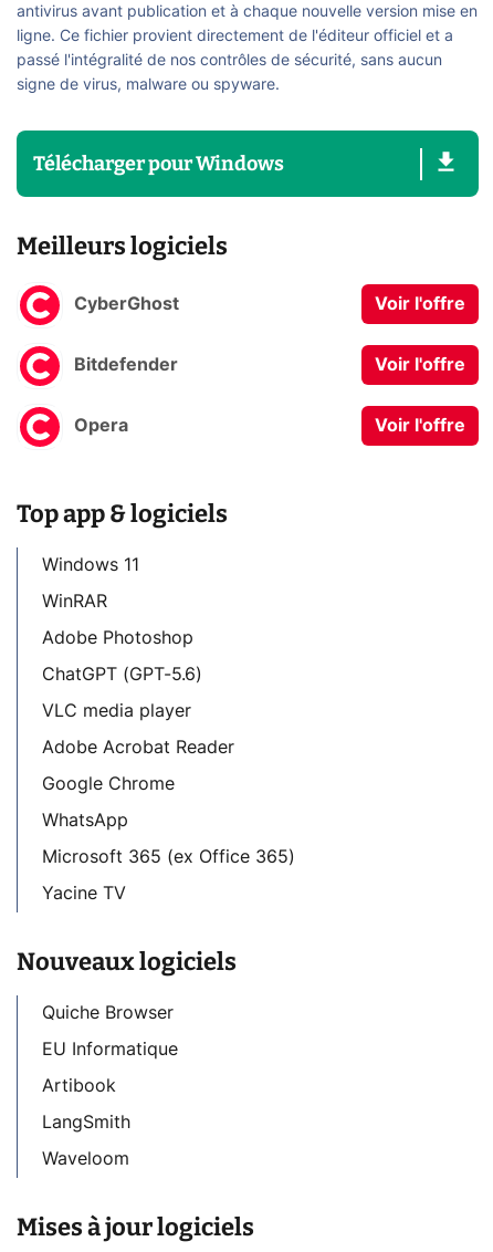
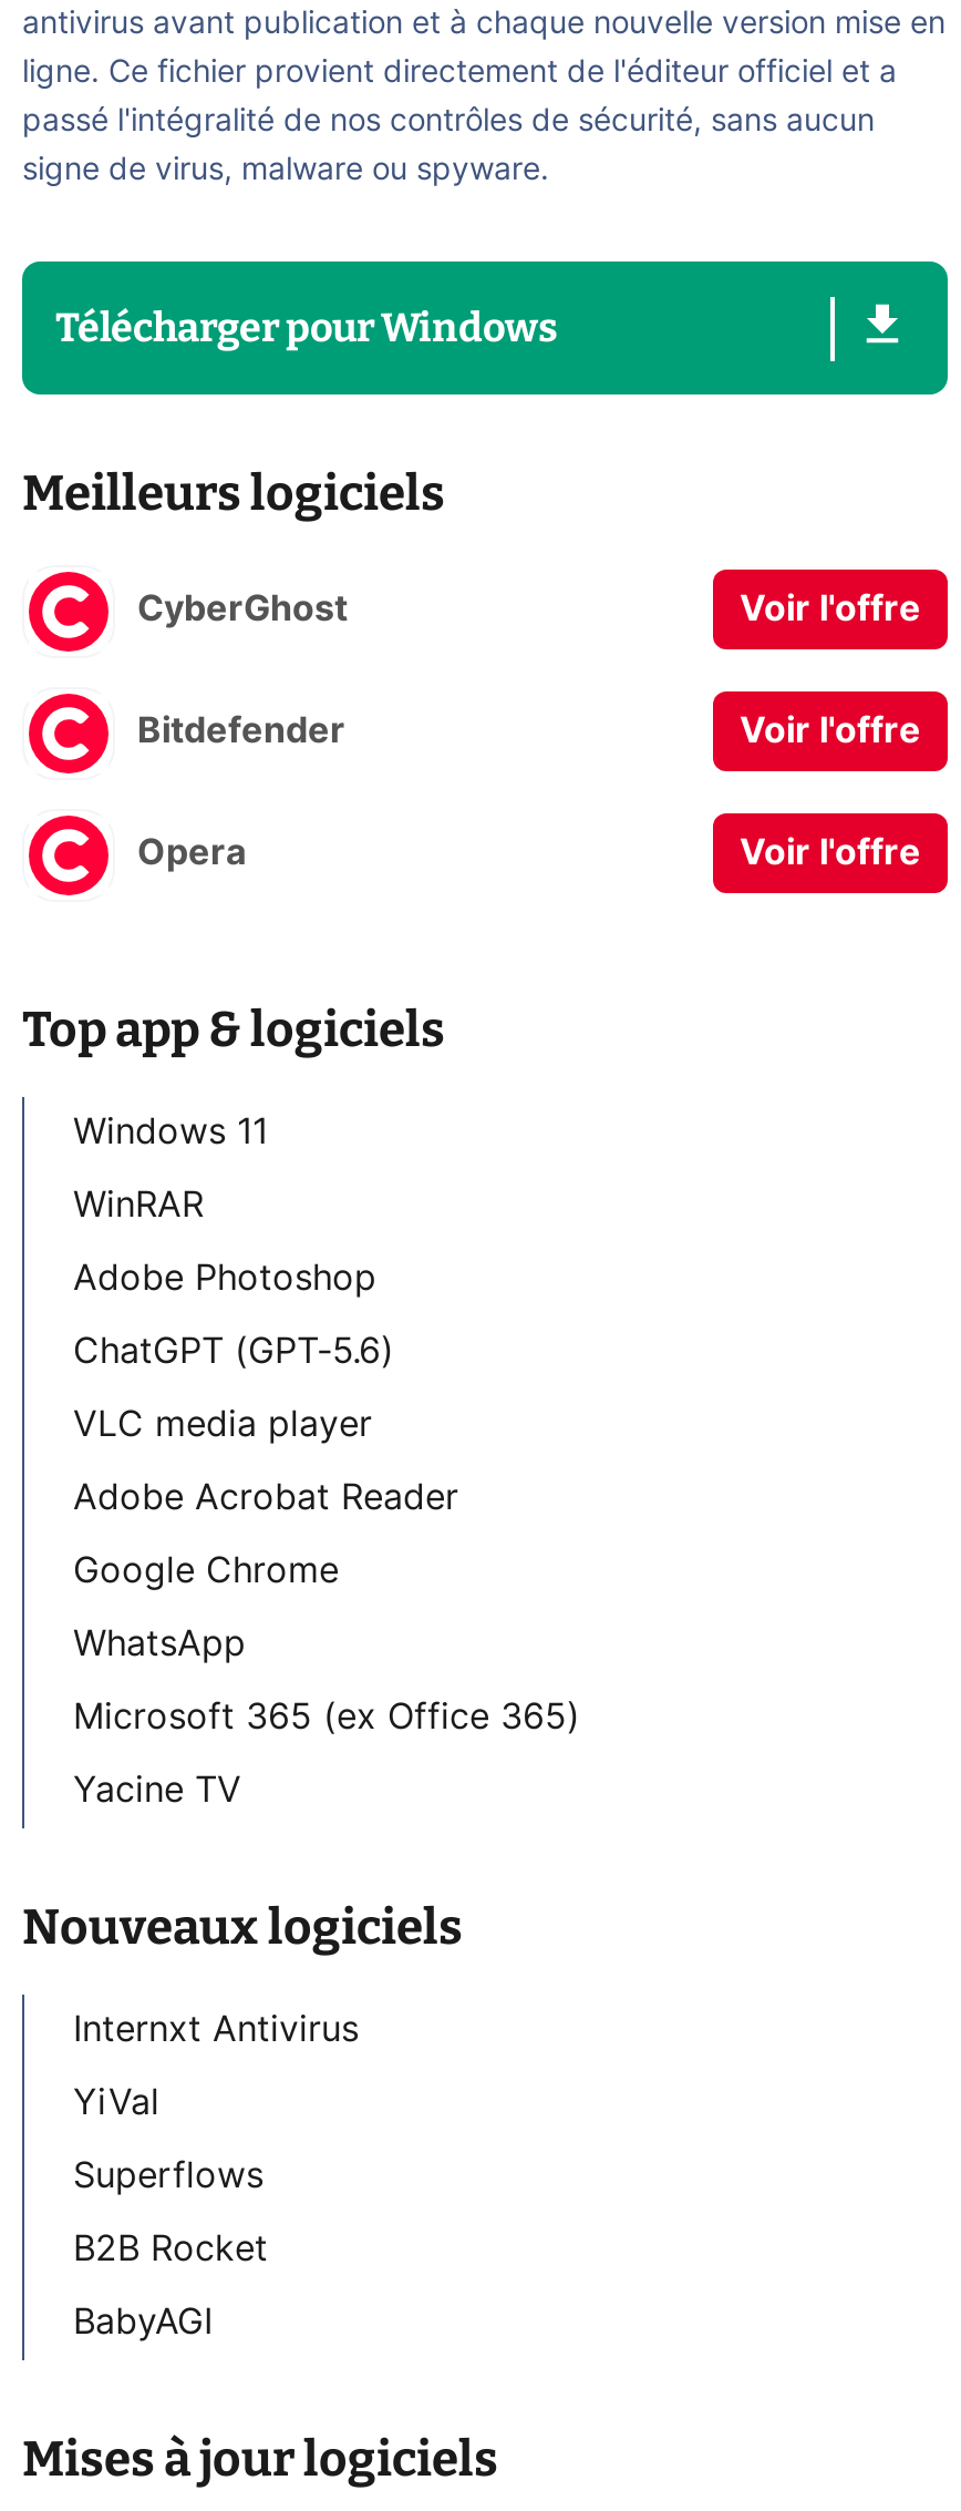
[42,1004,174,1022] Quiche Browser -> [73,2012,359,2047] Internxt Antivirus
[42,1040,178,1058] EU Informatique -> [73,2085,159,2120] YiVal
[42,1077,116,1095] Artibook -> [73,2158,263,2193] Superflows
[42,1113,130,1131] LangSmith -> [73,2231,268,2267] B2B Rocket
[42,1150,129,1168] Waveloom -> [73,2304,213,2340] BabyAGI

